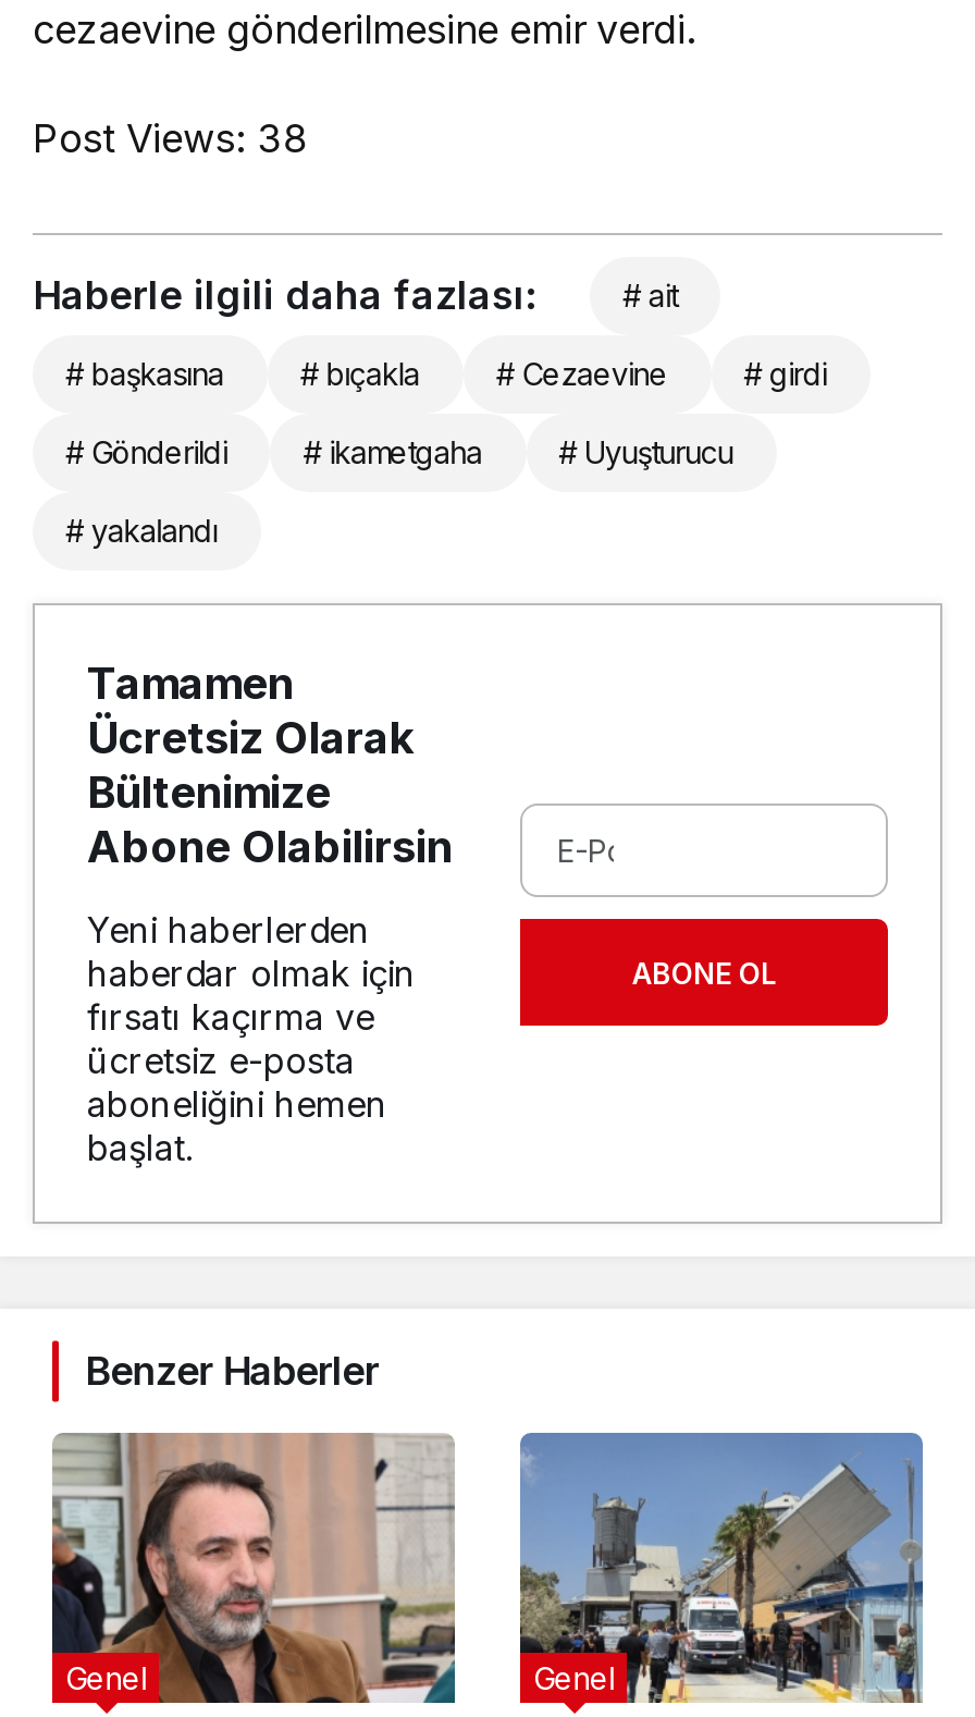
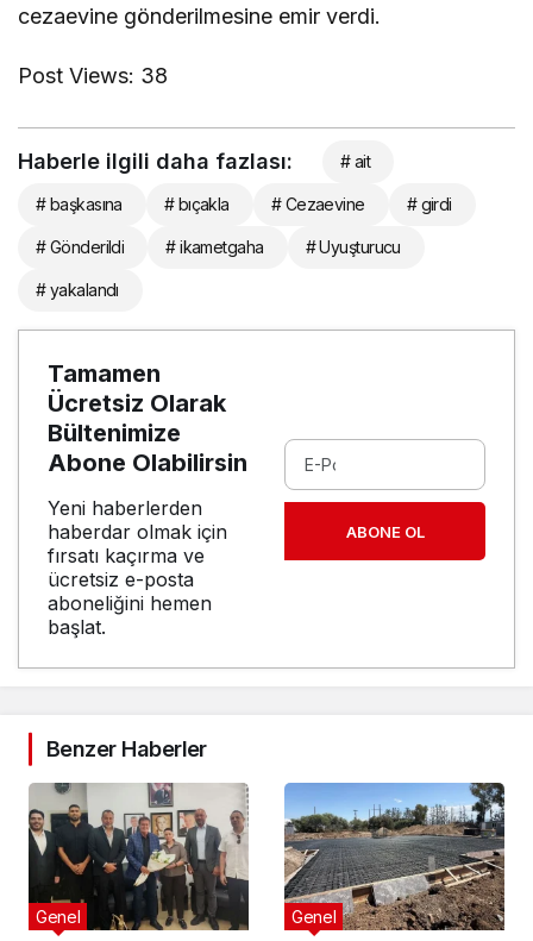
[52,1433,457,1705] [image] -> [29,784,249,931] [image]
[520,1431,925,1705] [image] -> [283,782,506,931] [image]

